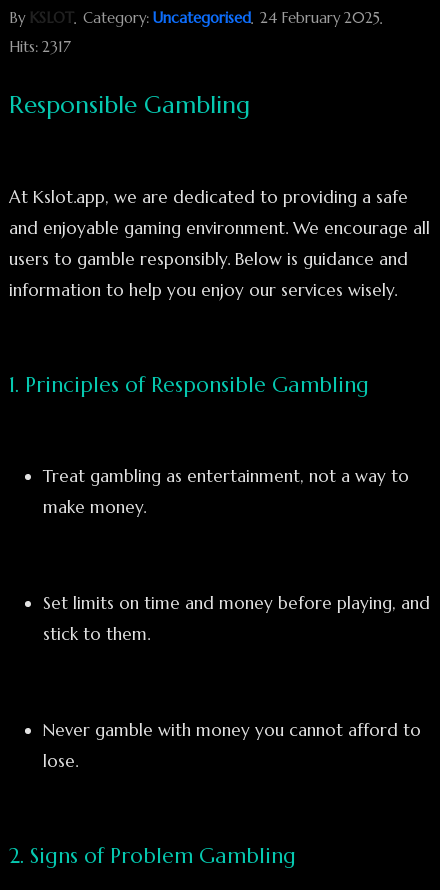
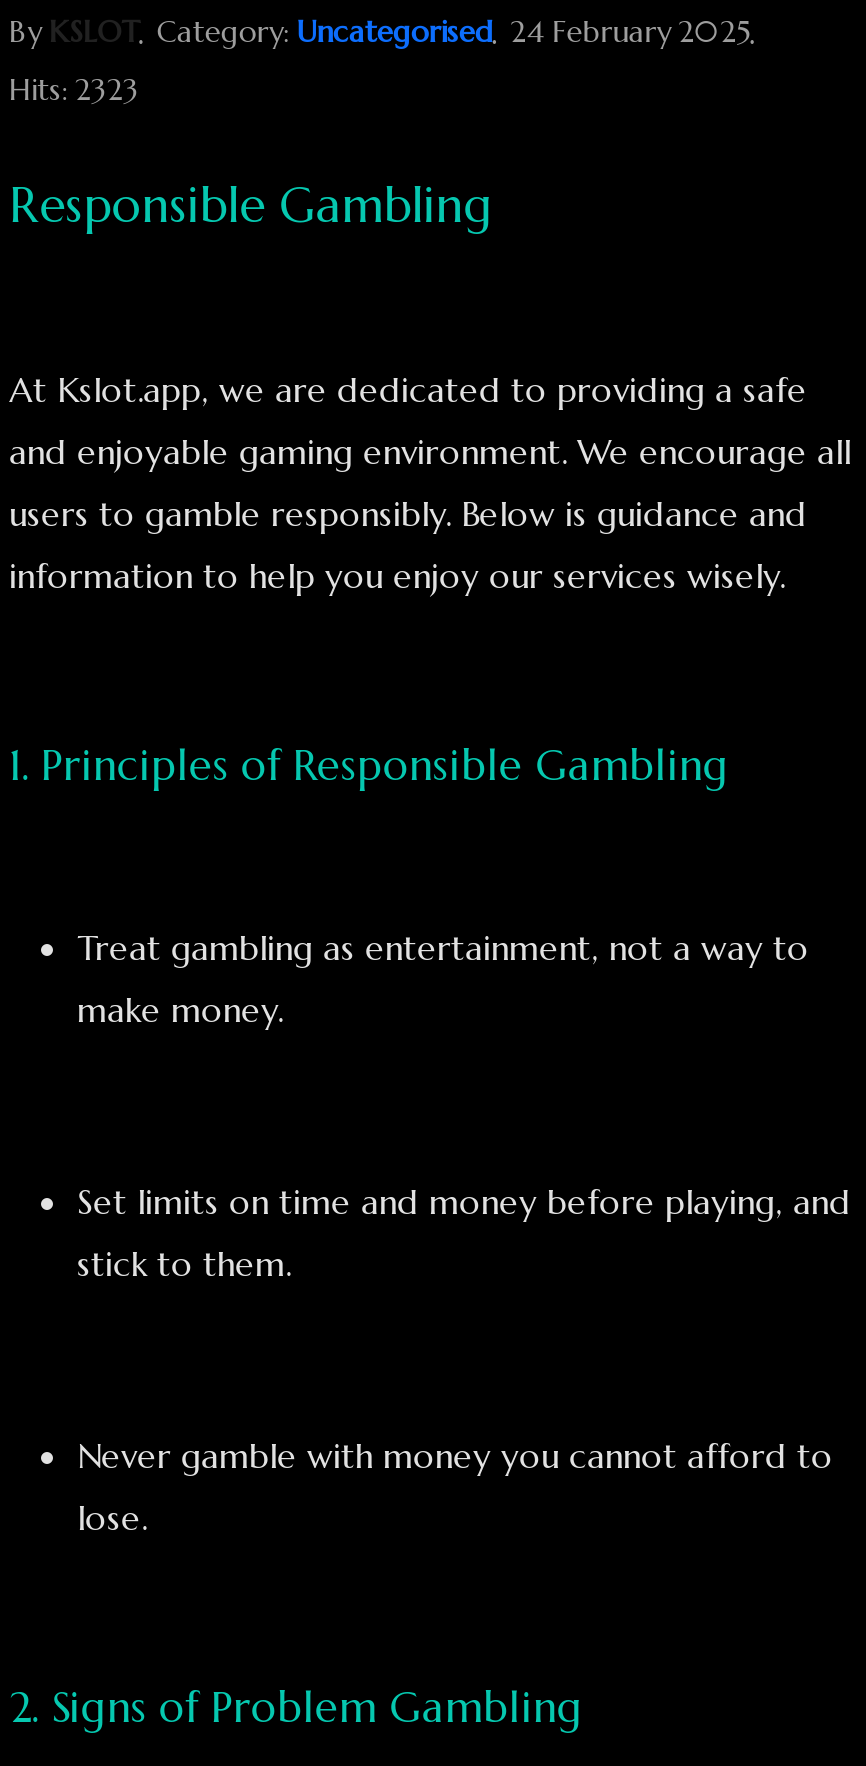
[9,38,71,56] Hits: 2317 -> [9,73,139,109] Hits: 2323

